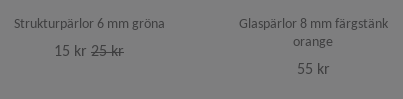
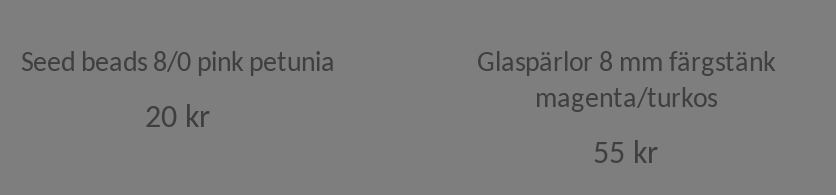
[13,17,164,32] Strukturpärlor 6 mm gröna -> [21,49,335,79] Seed beads 8/0 pink petunia
[293,35,333,50] orange -> [535,85,717,115] magenta/turkos
[54,44,124,60] 15 kr 25 kr -> [145,103,211,135] 20 kr

